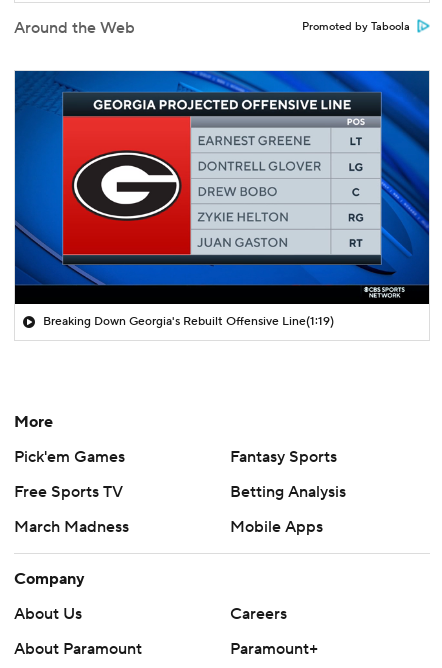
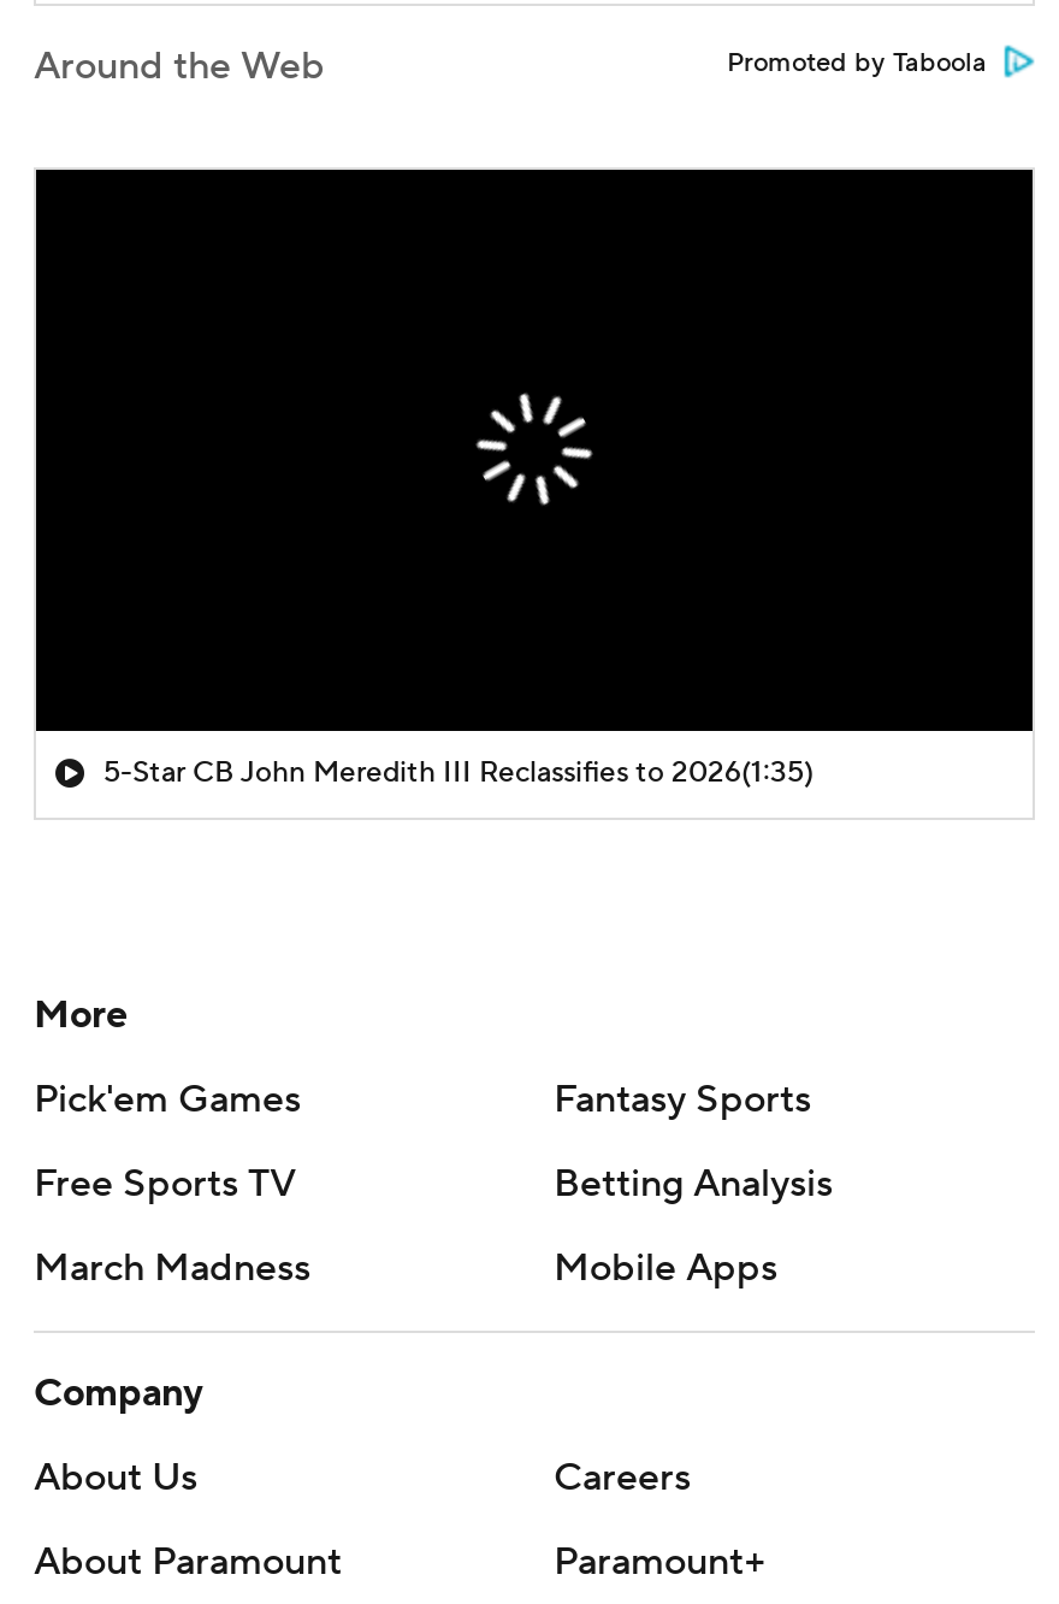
[14,70,430,299] [image] -> none
[43,314,334,329] Breaking Down Georgia's Rebuilt Offensive Line(1:19) -> [103,755,814,791] 5-Star CB John Meredith III Reclassifies to 2026(1:35)

